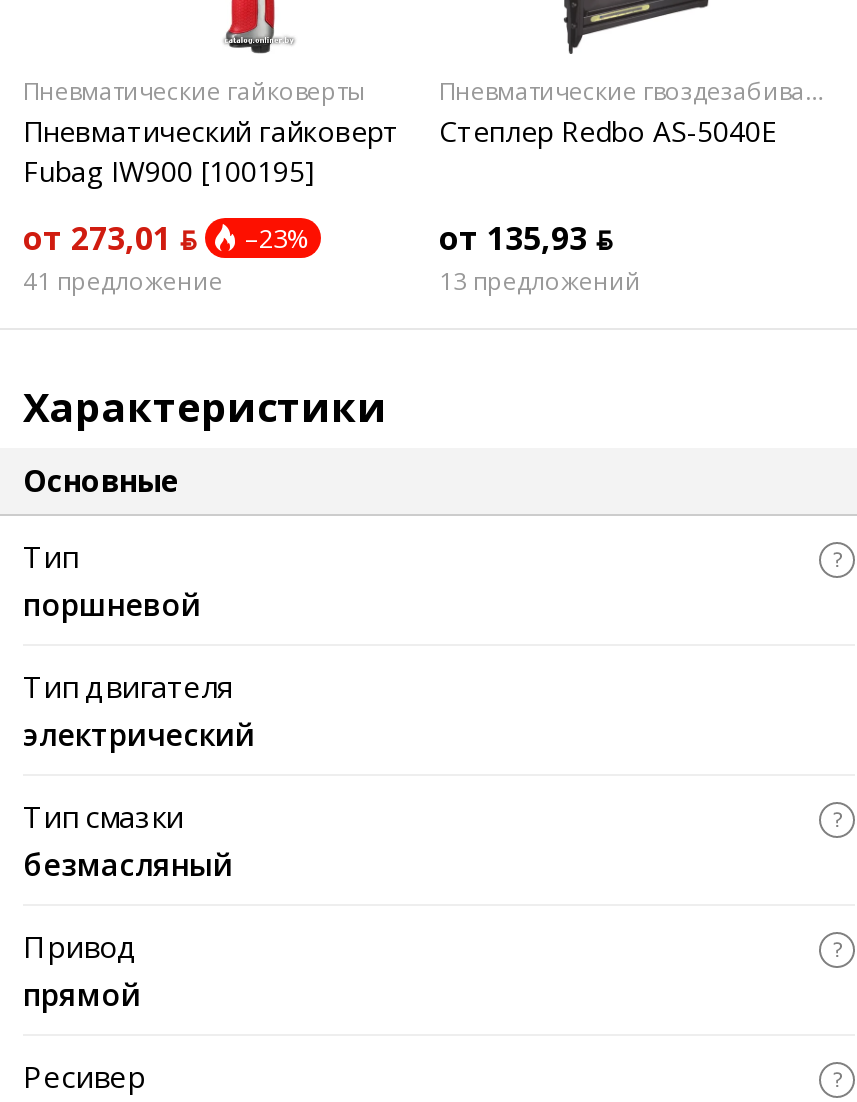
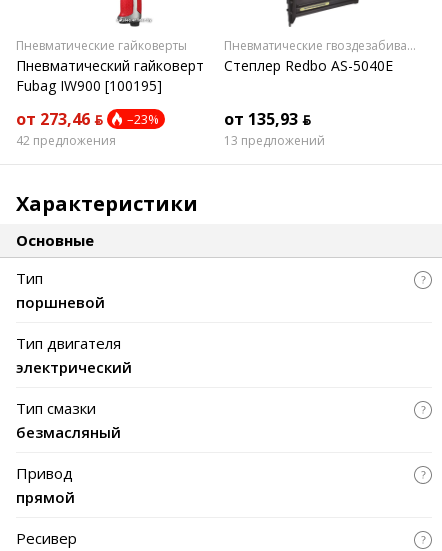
[23,216,309,260] от 273,01 ƃ –23% -> [16,108,159,130] от 273,46 ƃ –23%
[23,264,223,298] 41 предложение -> [16,132,116,149] 42 предложения

